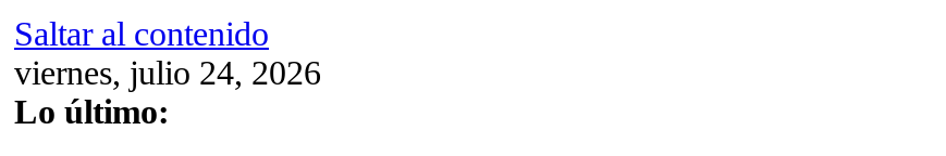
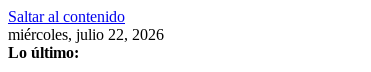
[14,54,321,91] viernes, julio 24, 2026 -> [8,26,164,43] miércoles, julio 22, 2026

